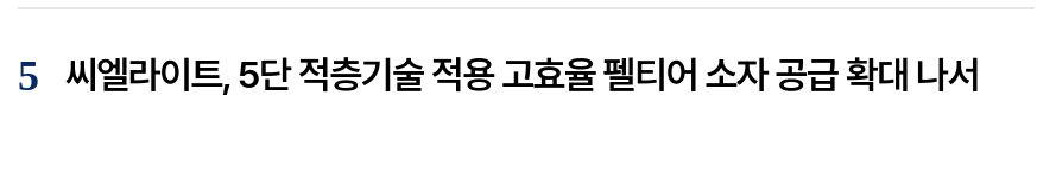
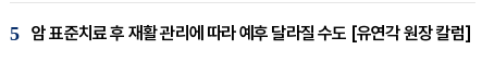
[65,52,979,97] 씨엘라이트, 5단 적층기술 적용 고효율 펠티어 소자 공급 확대 나서 -> [32,23,471,43] 암 표준치료 후 재활 관리에 따라 예후 달라질 수도 [유연각 원장 칼럼]

